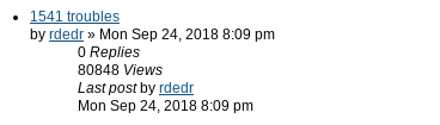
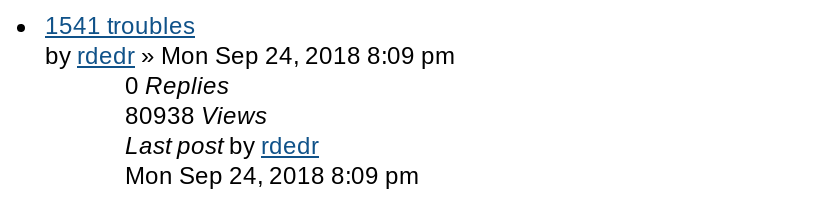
[78,62,163,79] 80848 Views -> [125,102,267,130] 80938 Views

